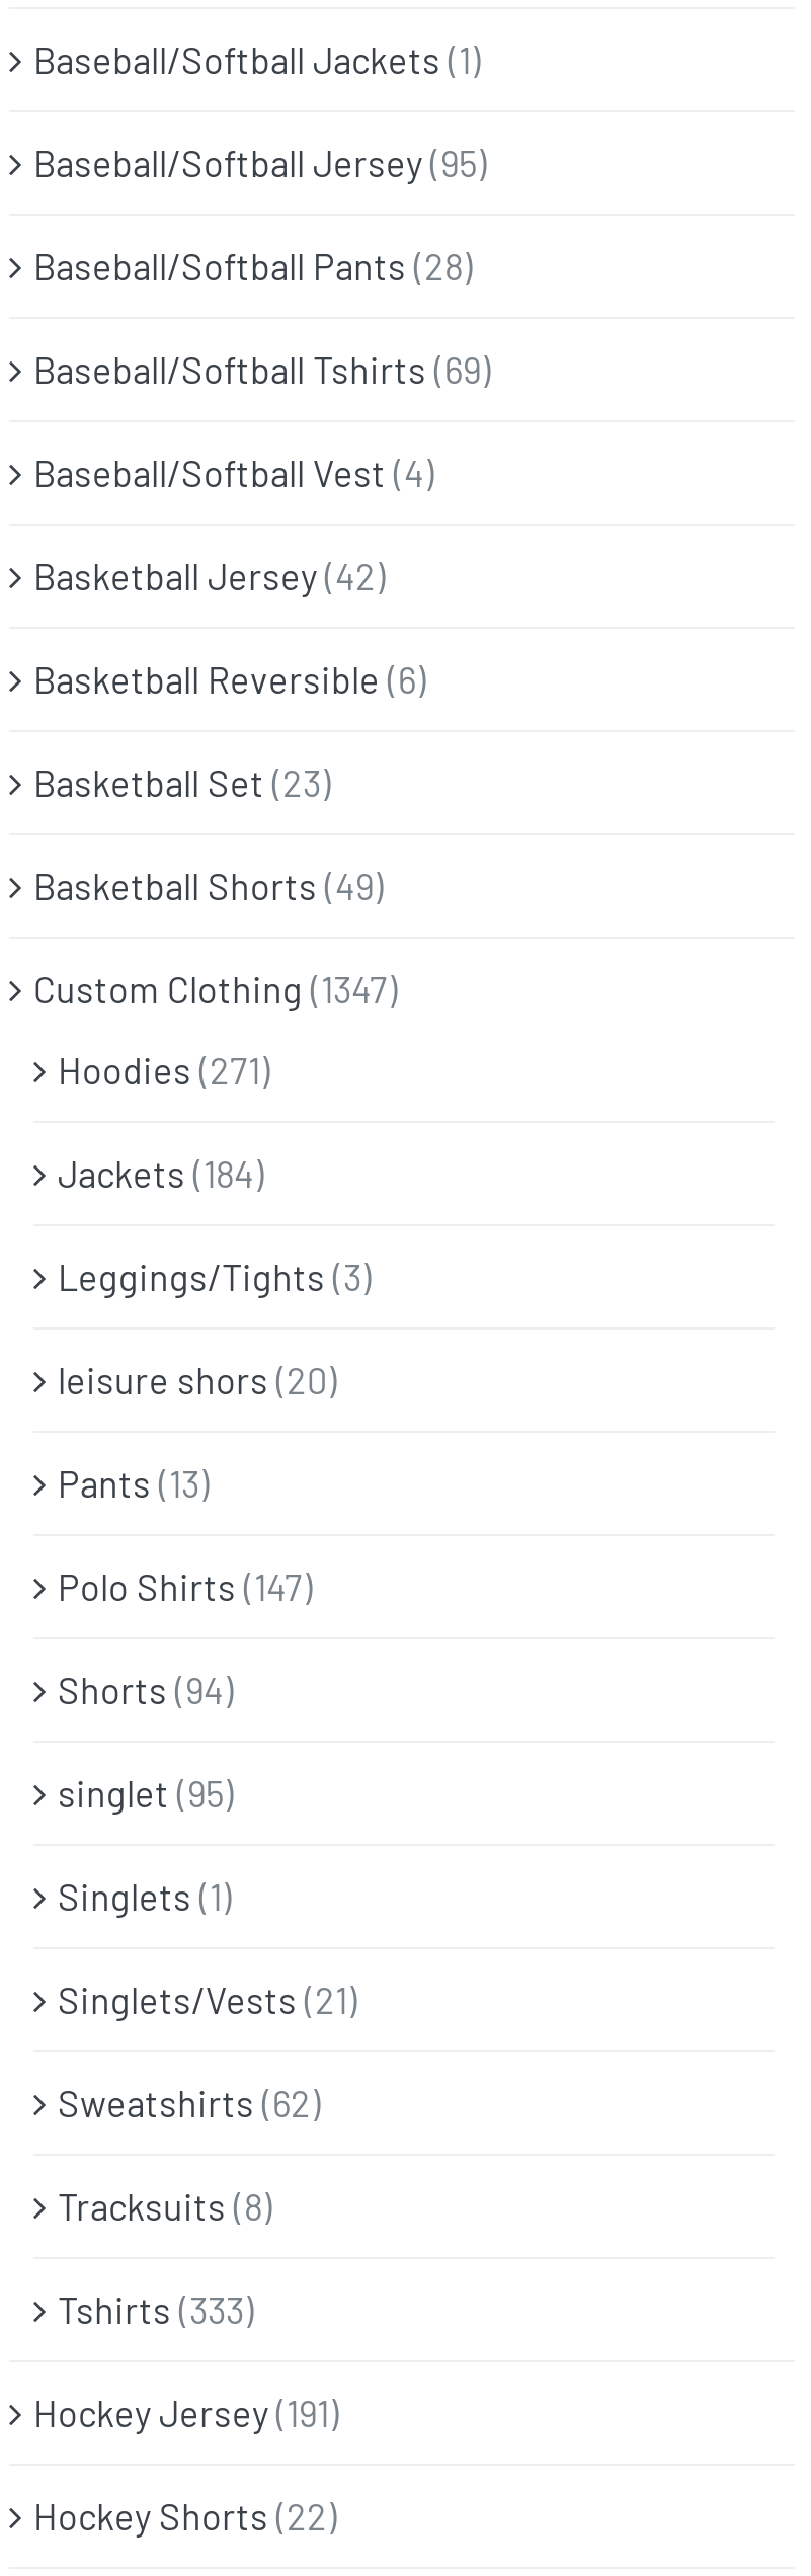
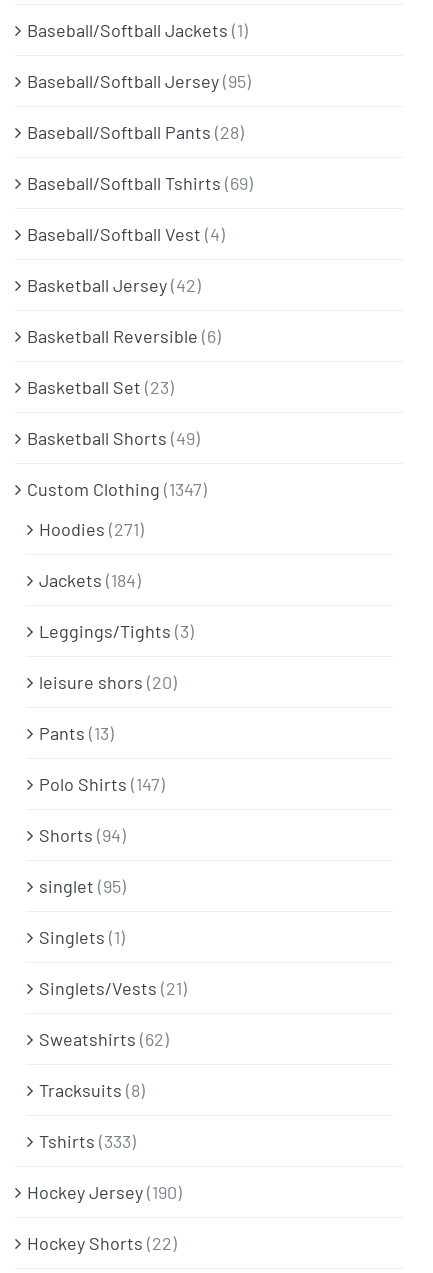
[33,2392,339,2436] Hockey Jersey (191) -> [27,1181,182,1203] Hockey Jersey (190)

